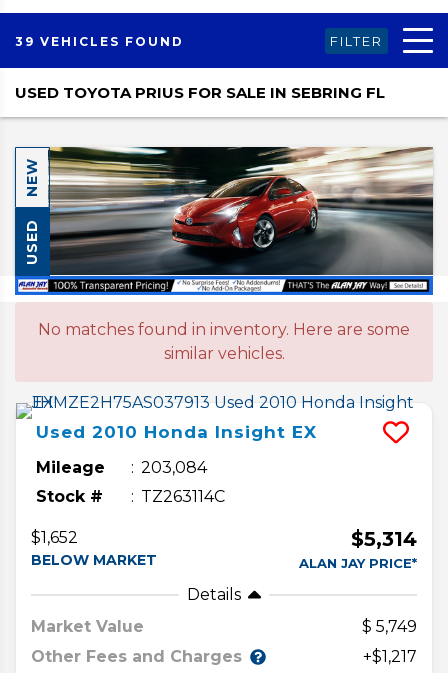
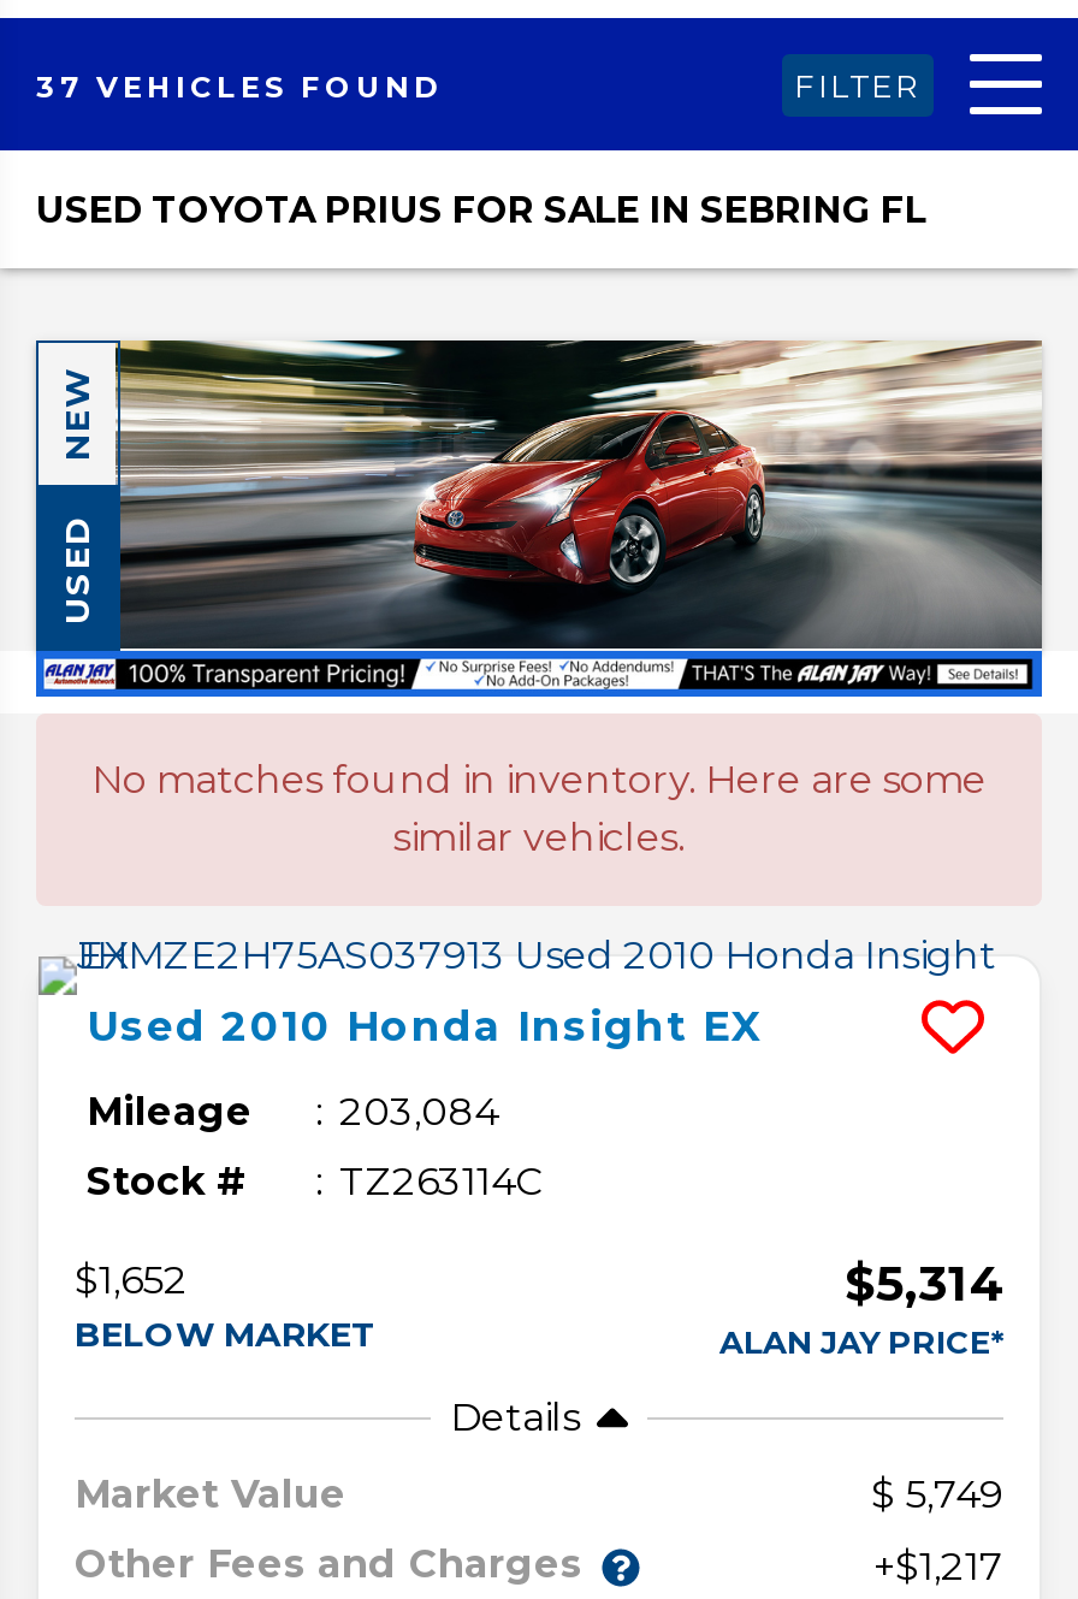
[15,33,184,48] 39 VEHICLES FOUND -> [36,67,443,103] 37 VEHICLES FOUND

